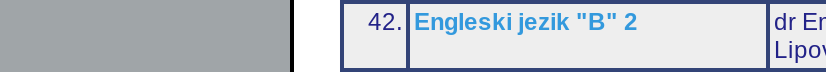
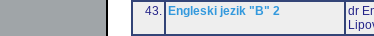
[368,7,638,35] 42. Engleski jezik "B" 2 -> [145,4,280,18] 43. Engleski jezik "B" 2

